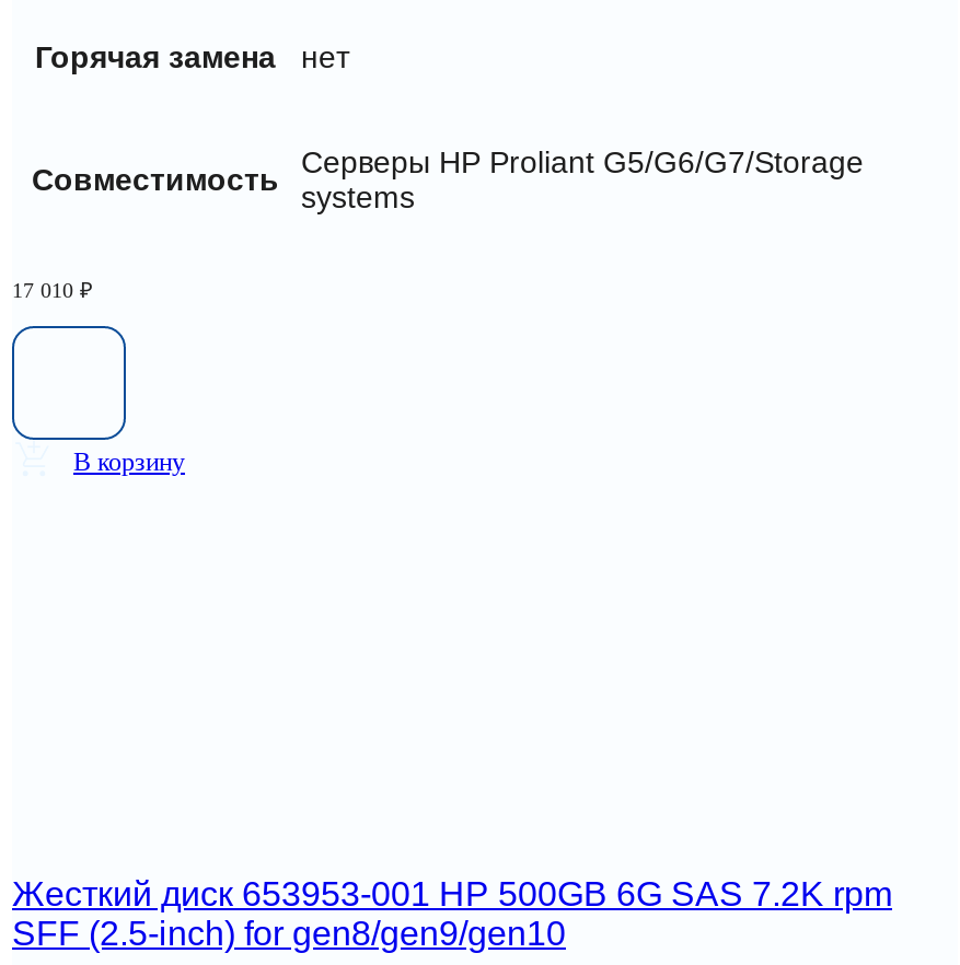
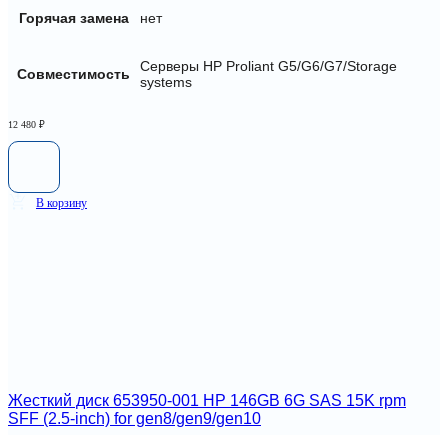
[12,278,93,302] 17 010 ₽ -> [8,119,45,130] 12 480 ₽
[12,875,892,912] Жесткий диск 653953-001 HP 500GB 6G SAS 7.2K rpm -> [8,392,406,409] Жесткий диск 653950-001 HP 146GB 6G SAS 15K rpm

